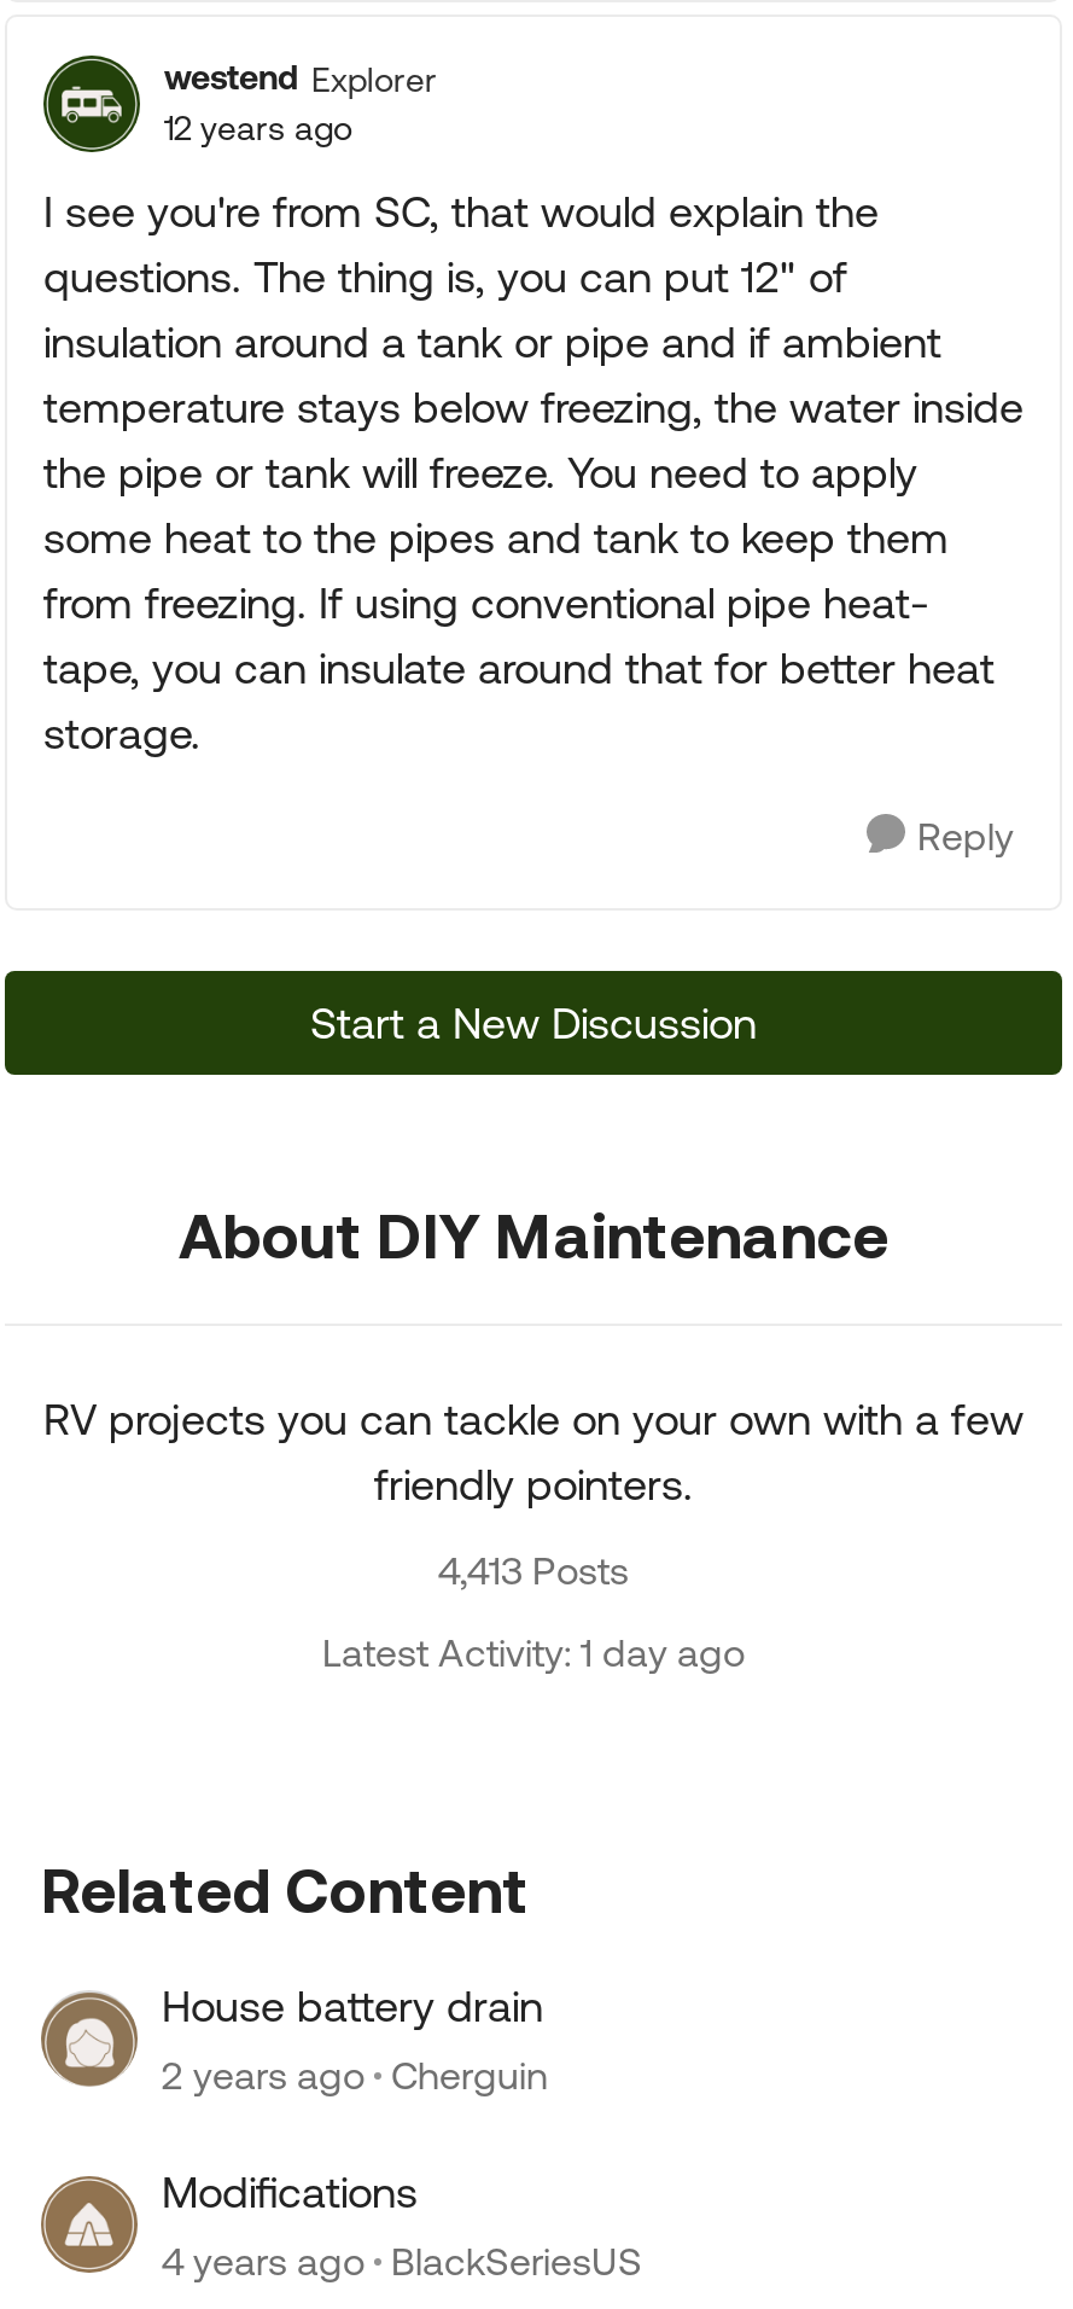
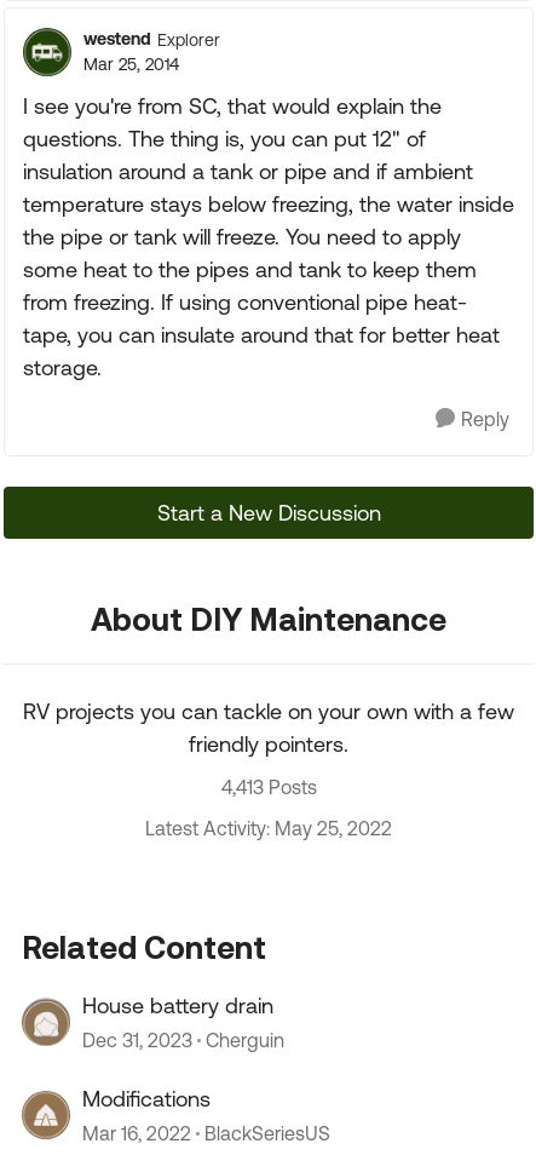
[164,109,352,147] 12 years ago -> [83,54,179,74] Mar 25, 2014
[322,1630,745,1674] Latest Activity: 1 day ago -> [145,817,392,839] Latest Activity: May 25, 2022
[162,2053,548,2096] 2 years ago Cherguin -> [82,1029,284,1051] Dec 31, 2023 Cherguin
[162,2239,642,2282] 4 years ago BlackSeriesUS -> [82,1122,330,1144] Mar 16, 2022 BlackSeriesUS

